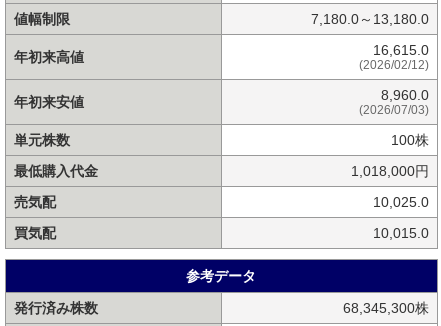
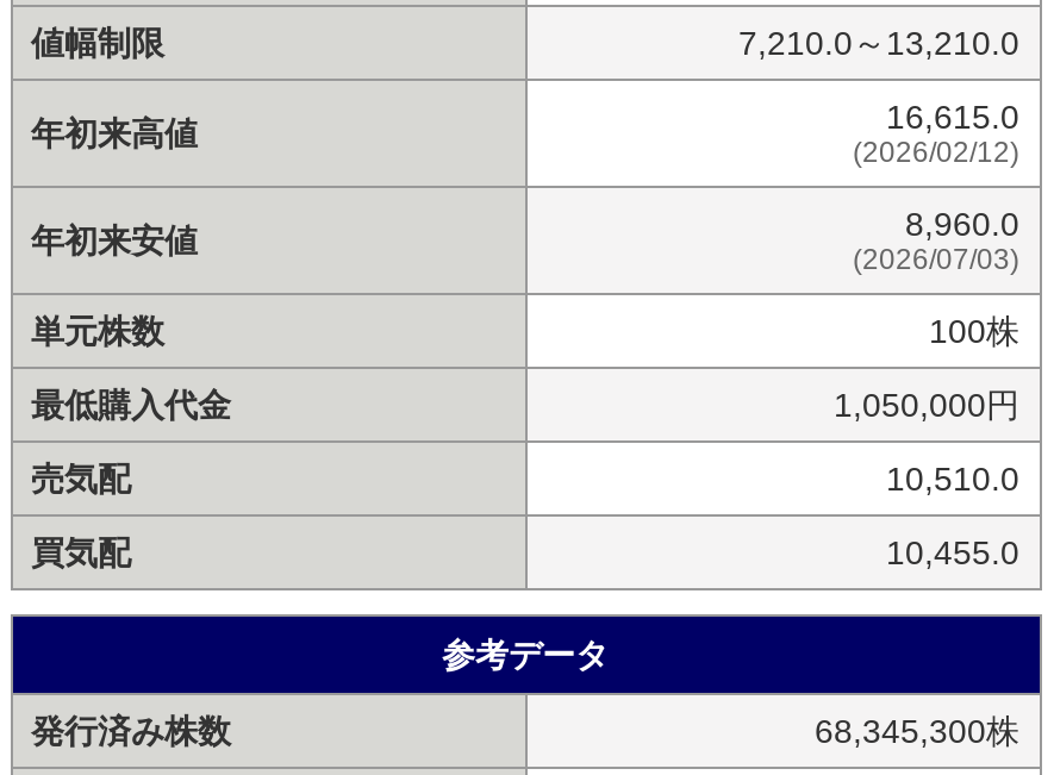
[310,11,428,27] 7,180.0～13,180.0 -> [738,24,1019,62] 7,210.0～13,210.0
[350,163,428,179] 1,018,000円 -> [834,386,1019,424] 1,050,000円
[372,194,428,210] 10,025.0 -> [886,460,1019,498] 10,510.0
[372,225,428,241] 10,015.0 -> [886,533,1019,571] 10,455.0

